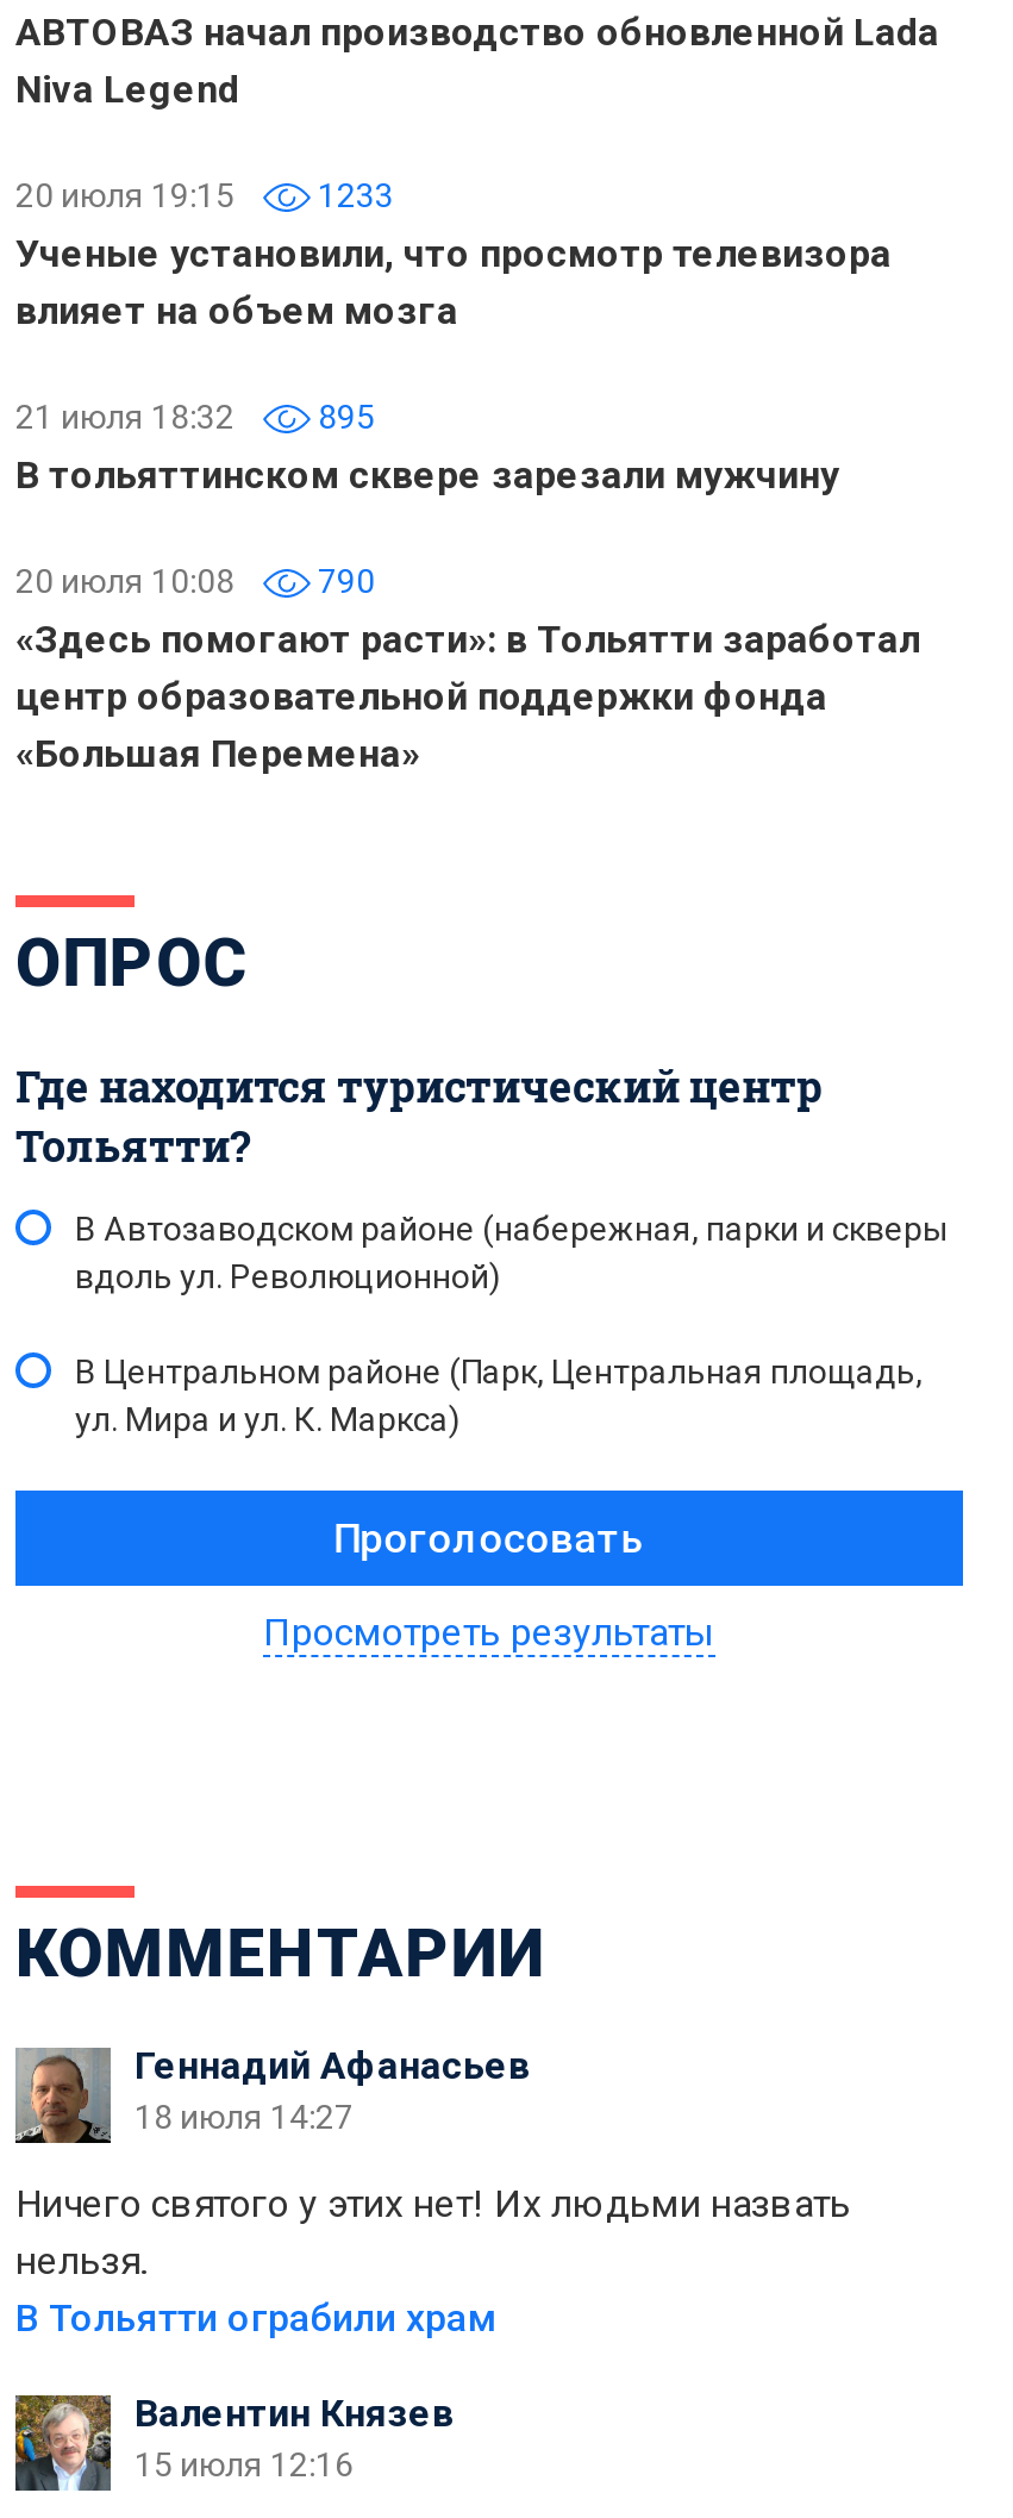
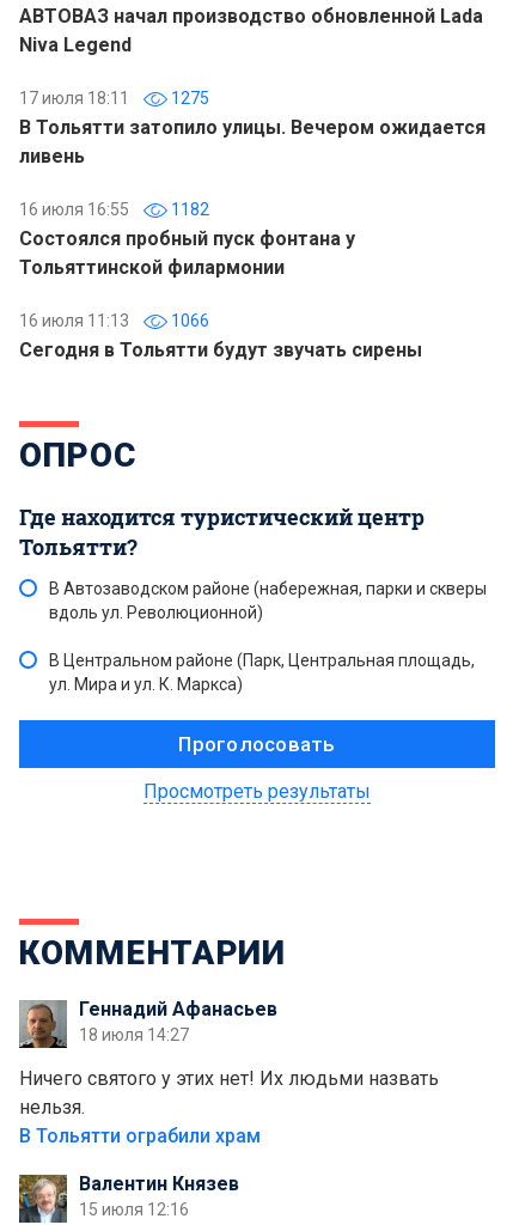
[15,176,892,333] 20 июля 19:15 | 1233 | Ученые установили, что просмотр телевизора | влияет на объем мозга -> [19,89,485,167] 17 июля 18:11 | 1275 | В Тольятти затопило улицы. Вечером ожидается | ливень
[15,398,839,498] 21 июля 18:32 | 895 | В тольяттинском сквере зарезали мужчину -> [19,200,355,279] 16 июля 16:55 | 1182 | Состоялся пробный пуск фонтана у | Тольяттинской филармонии
[15,562,920,776] 20 июля 10:08 | 790 | «Здесь помогают расти»: в Тольятти заработал | центр образовательной поддержки фонда | «Большая Перемена» -> [19,311,422,361] 16 июля 11:13 | 1066 | Сегодня в Тольятти будут звучать сирены

